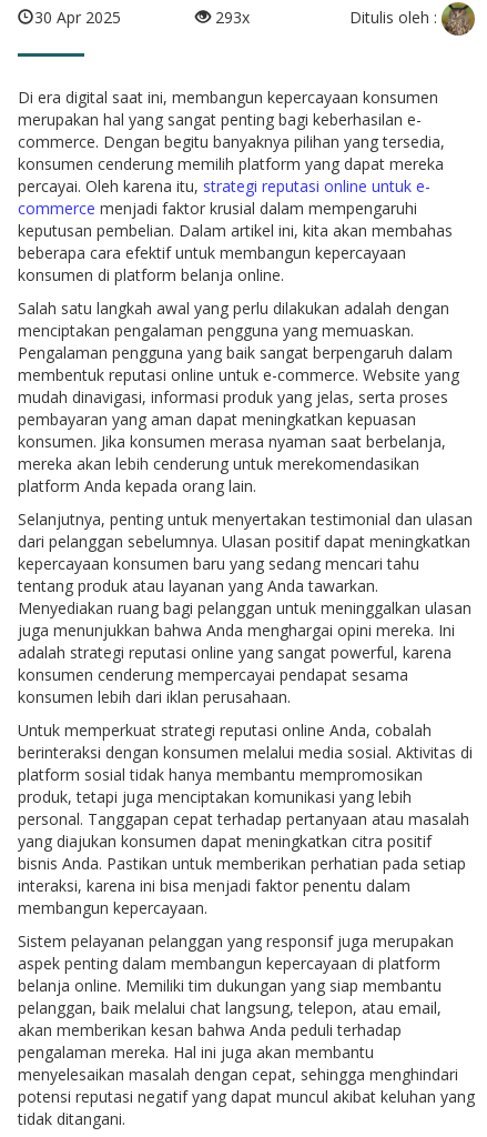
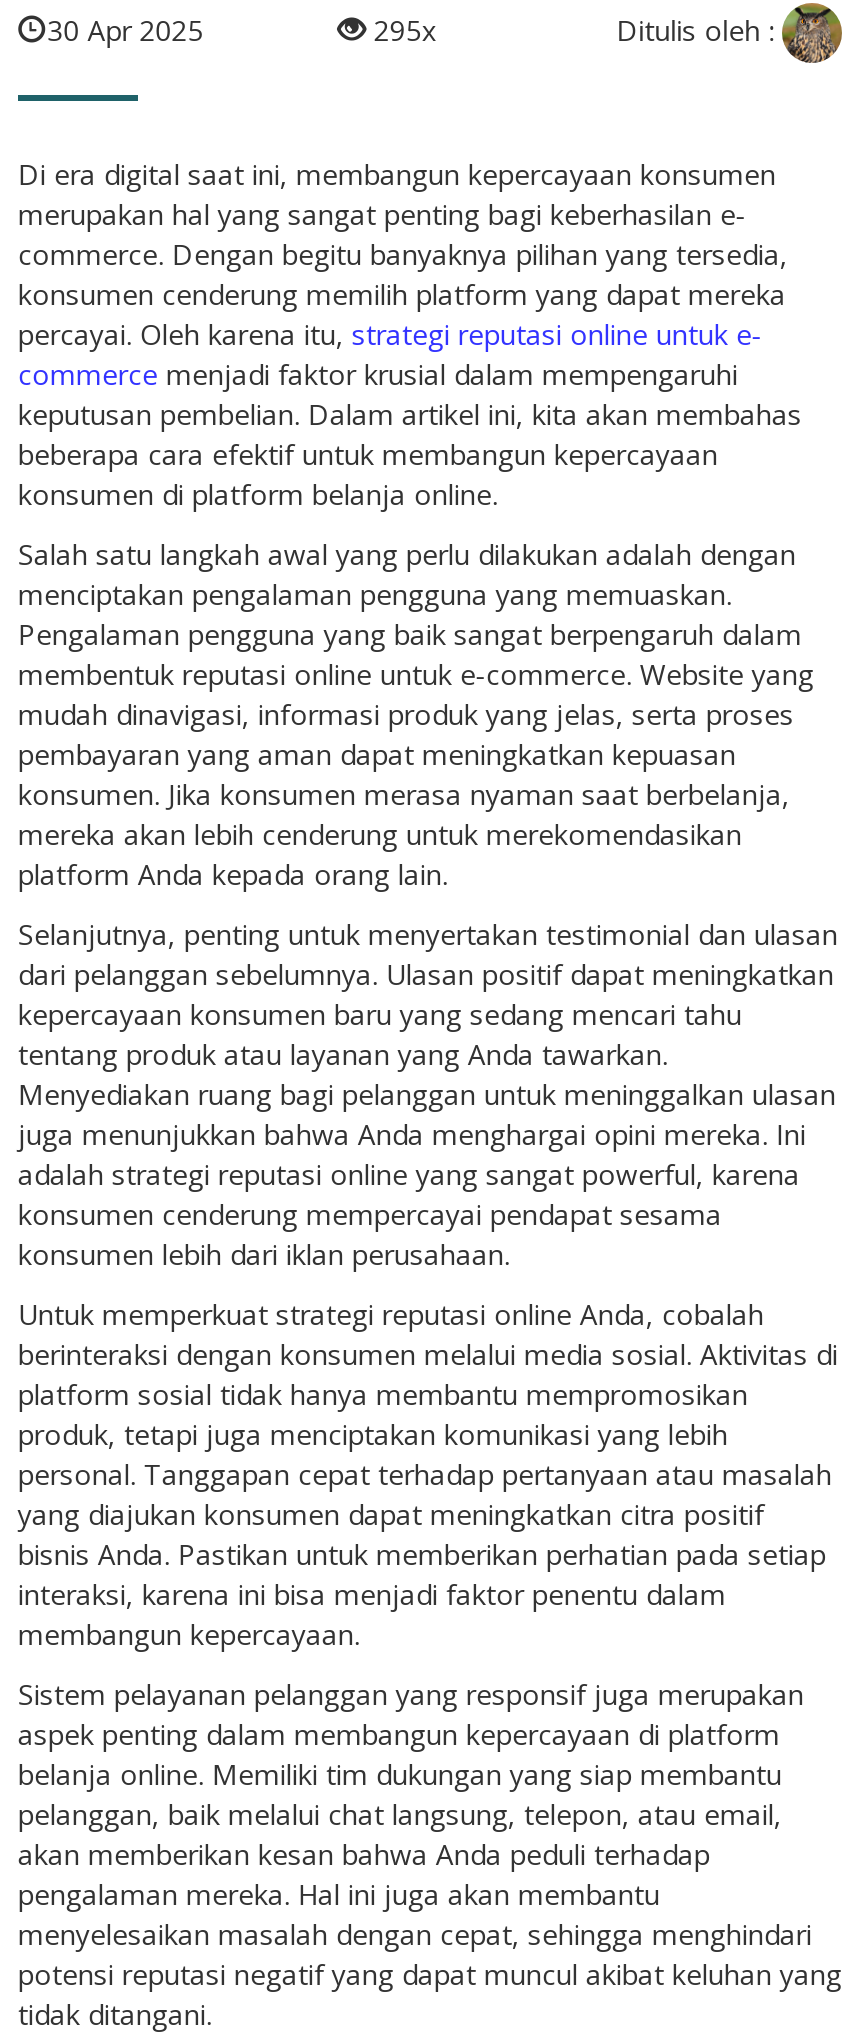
[211,6,249,27] 293x -> [366,10,436,48] 295x

